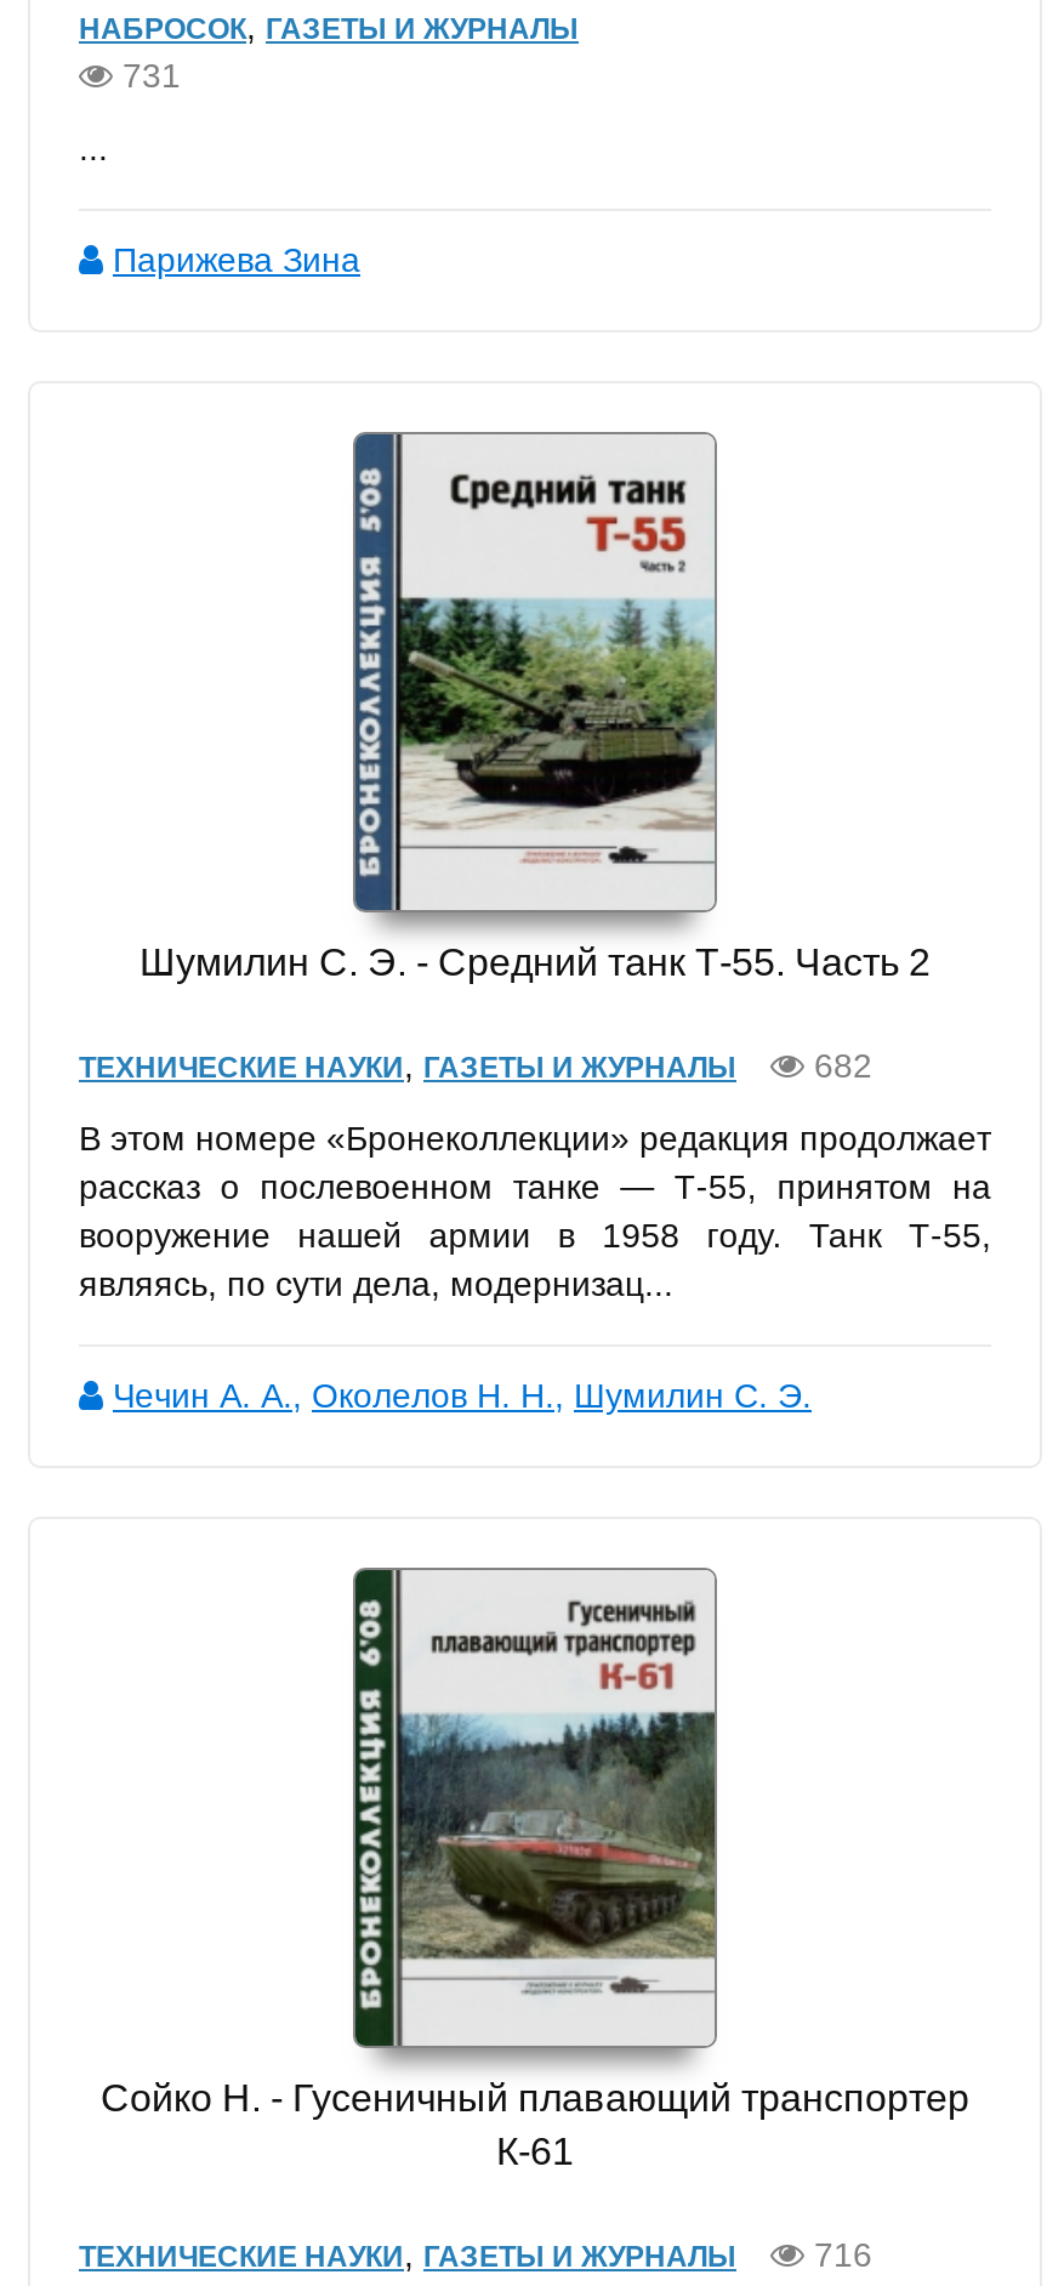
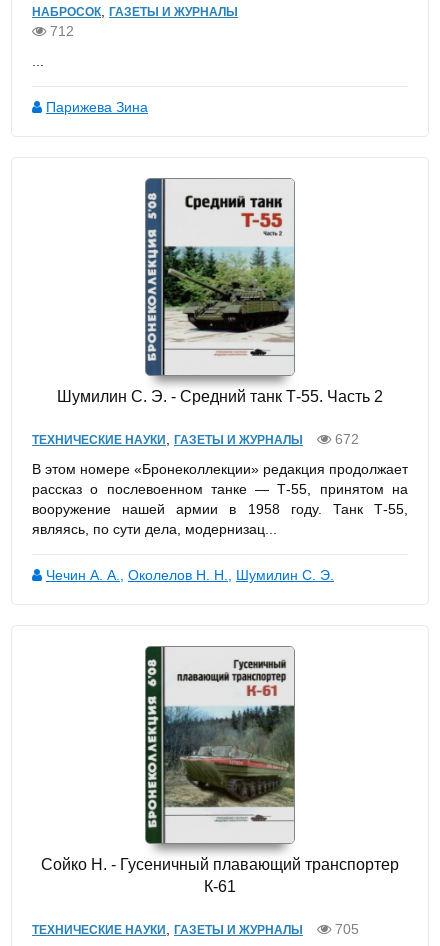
[113,55,181,94] 731 -> [46,23,74,39] 712
[79,1045,872,1084] ТЕХНИЧЕСКИЕ НАУКИ, ГАЗЕТЫ И ЖУРНАЛЫ 682 -> [32,431,359,447] ТЕХНИЧЕСКИЕ НАУКИ, ГАЗЕТЫ И ЖУРНАЛЫ 672
[79,2235,872,2274] ТЕХНИЧЕСКИЕ НАУКИ, ГАЗЕТЫ И ЖУРНАЛЫ 716 -> [32,921,359,937] ТЕХНИЧЕСКИЕ НАУКИ, ГАЗЕТЫ И ЖУРНАЛЫ 705

